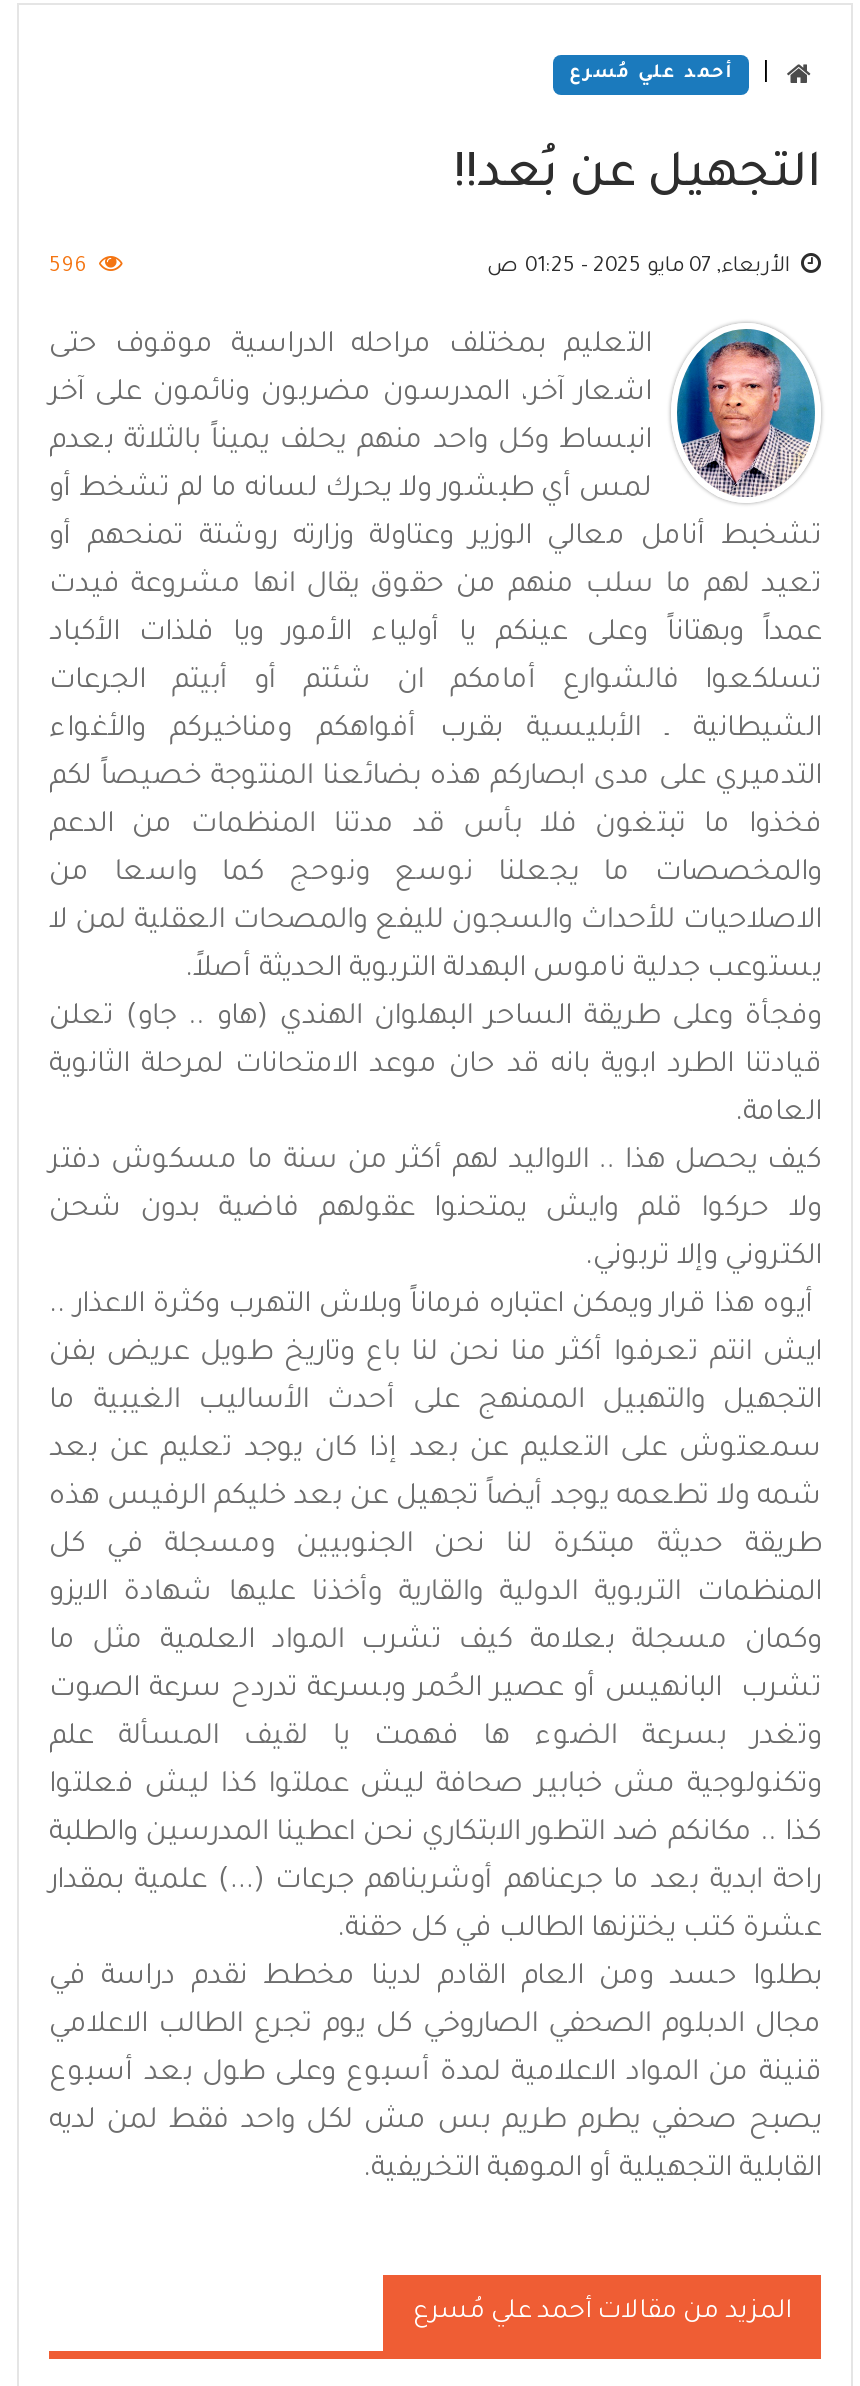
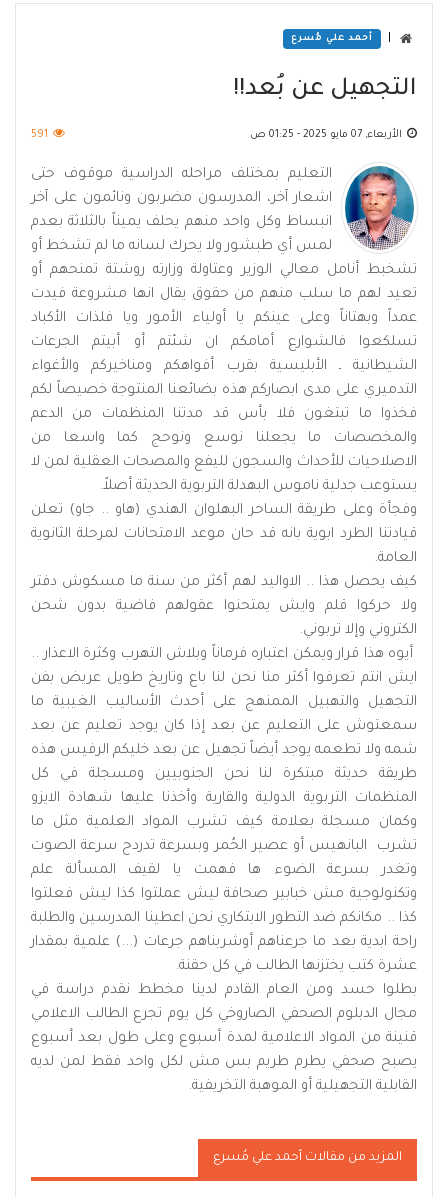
[49,254,89,278] 596 -> [31,129,48,141] 591

